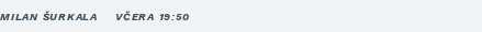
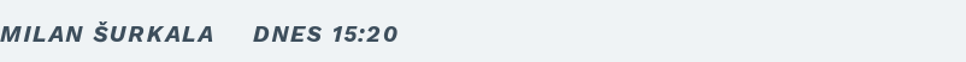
[0,11,189,23] MILAN ŠURKALA VČERA 19:50 -> [0,20,399,46] MILAN ŠURKALA DNES 15:20

